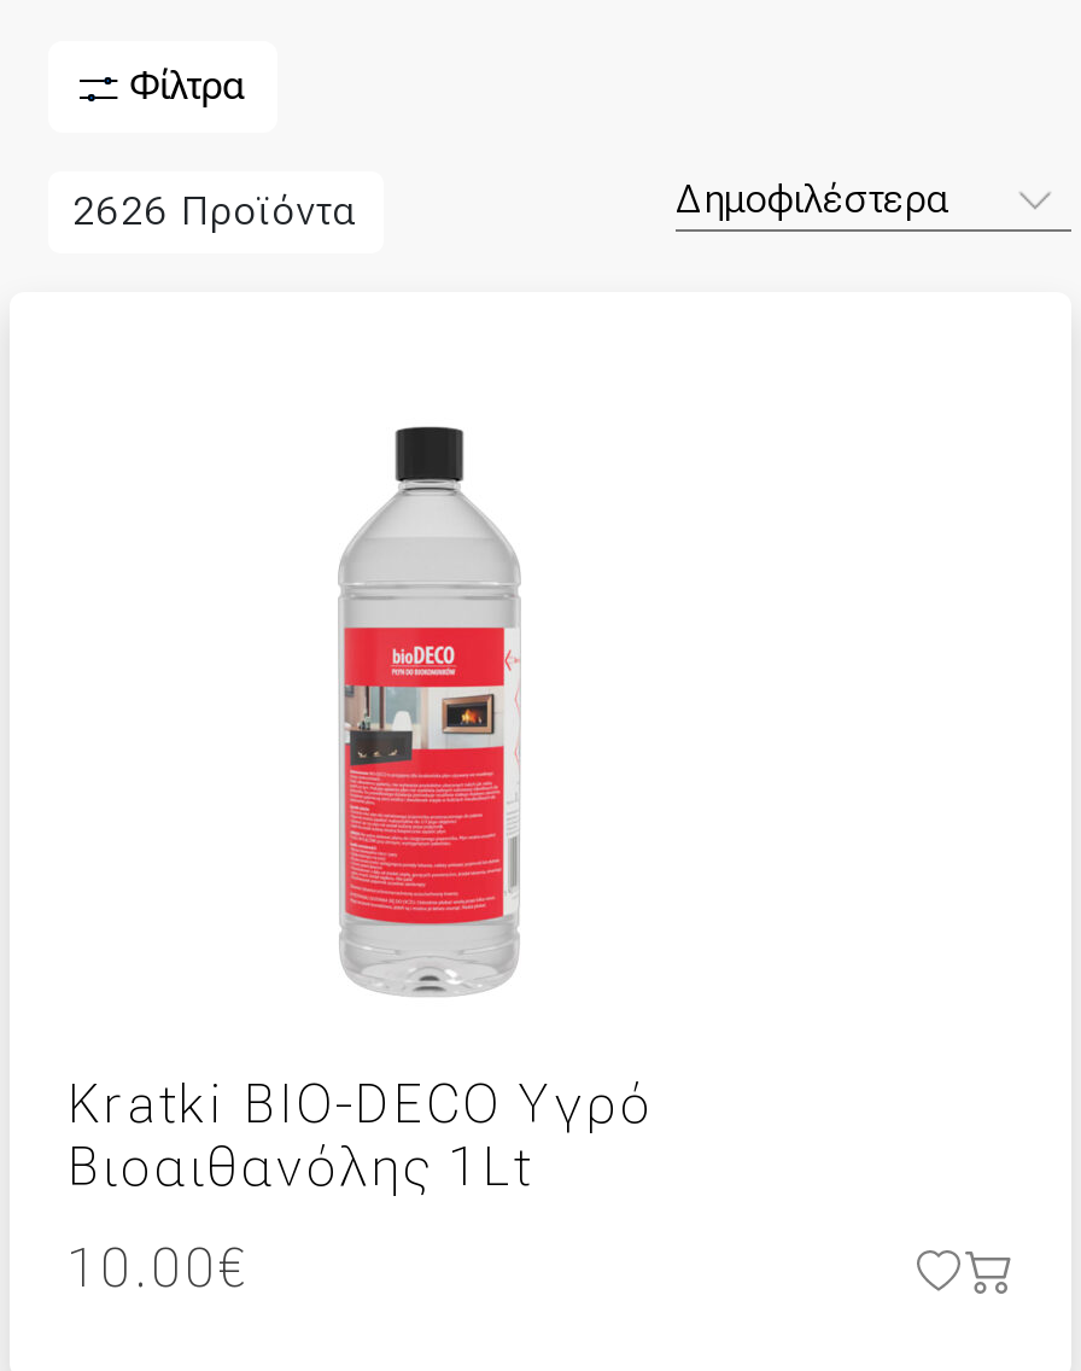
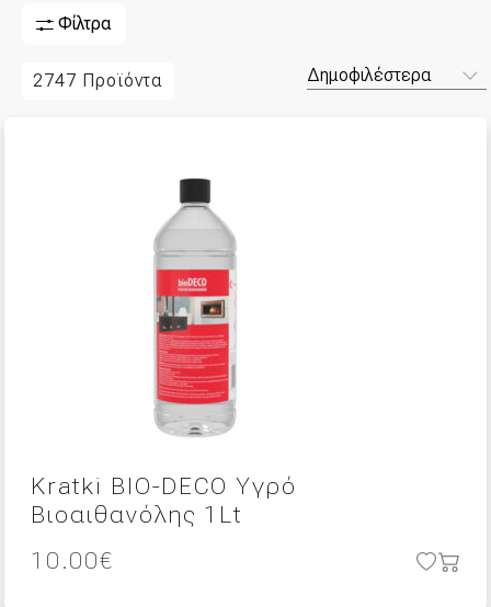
[72,188,360,234] 2626 Προϊόντα -> [33,70,163,91] 2747 Προϊόντα

